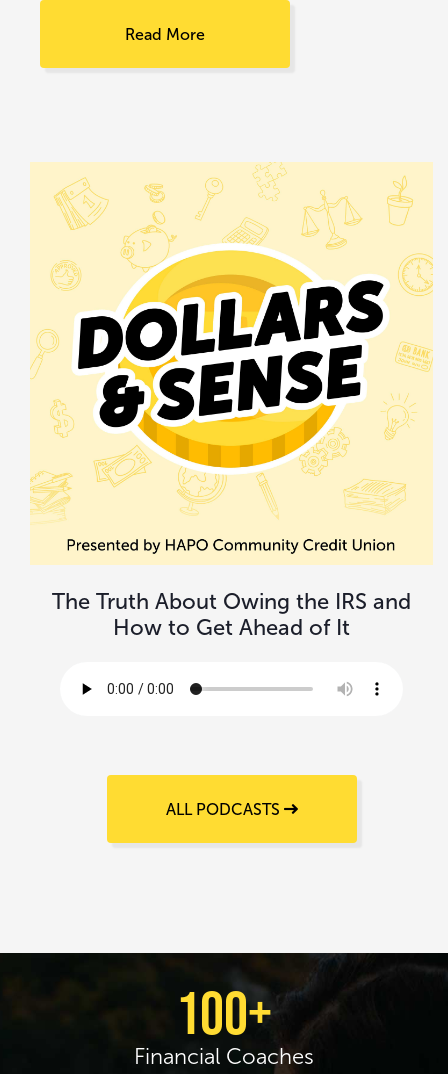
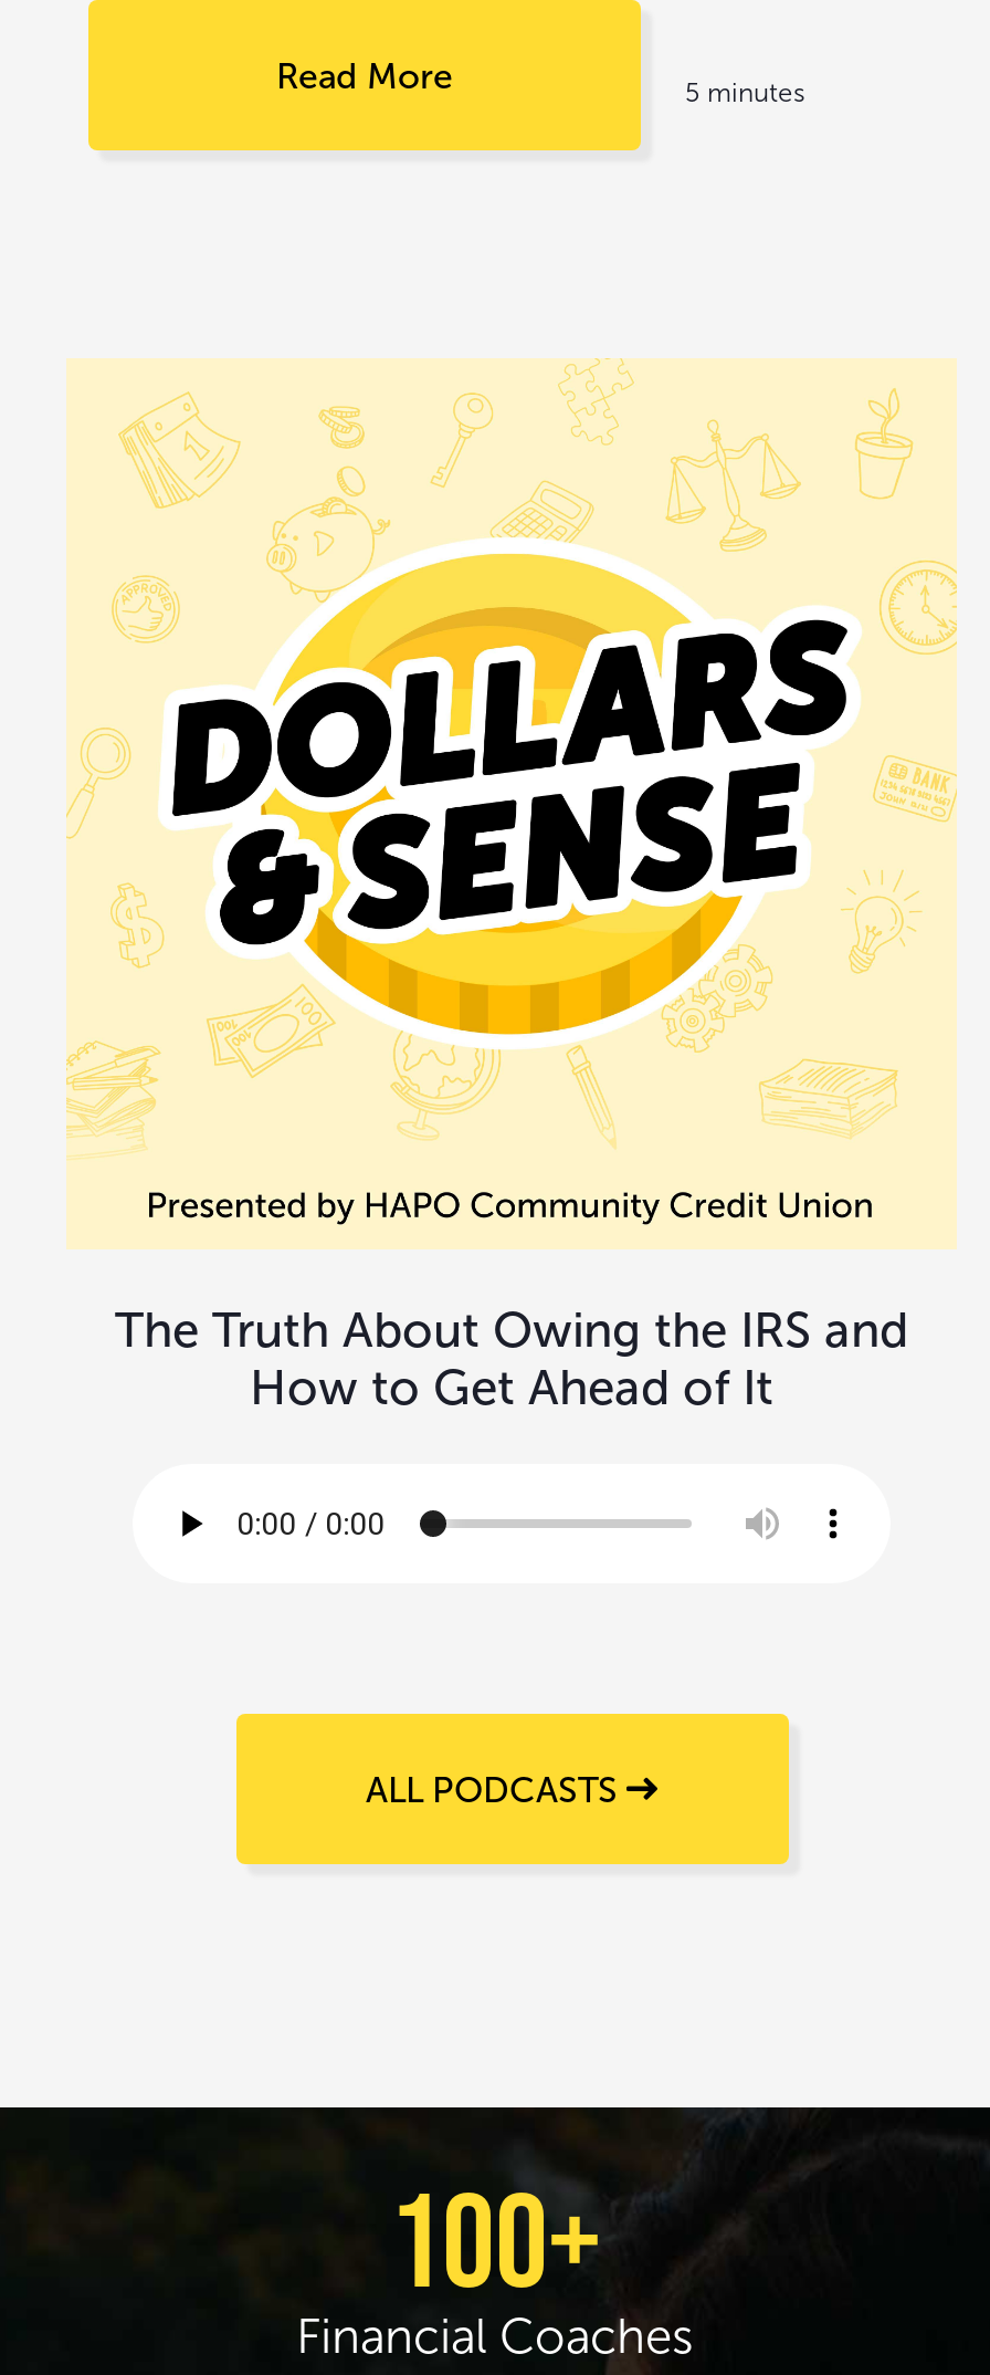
none -> [685,77,804,108] 5 minutes

